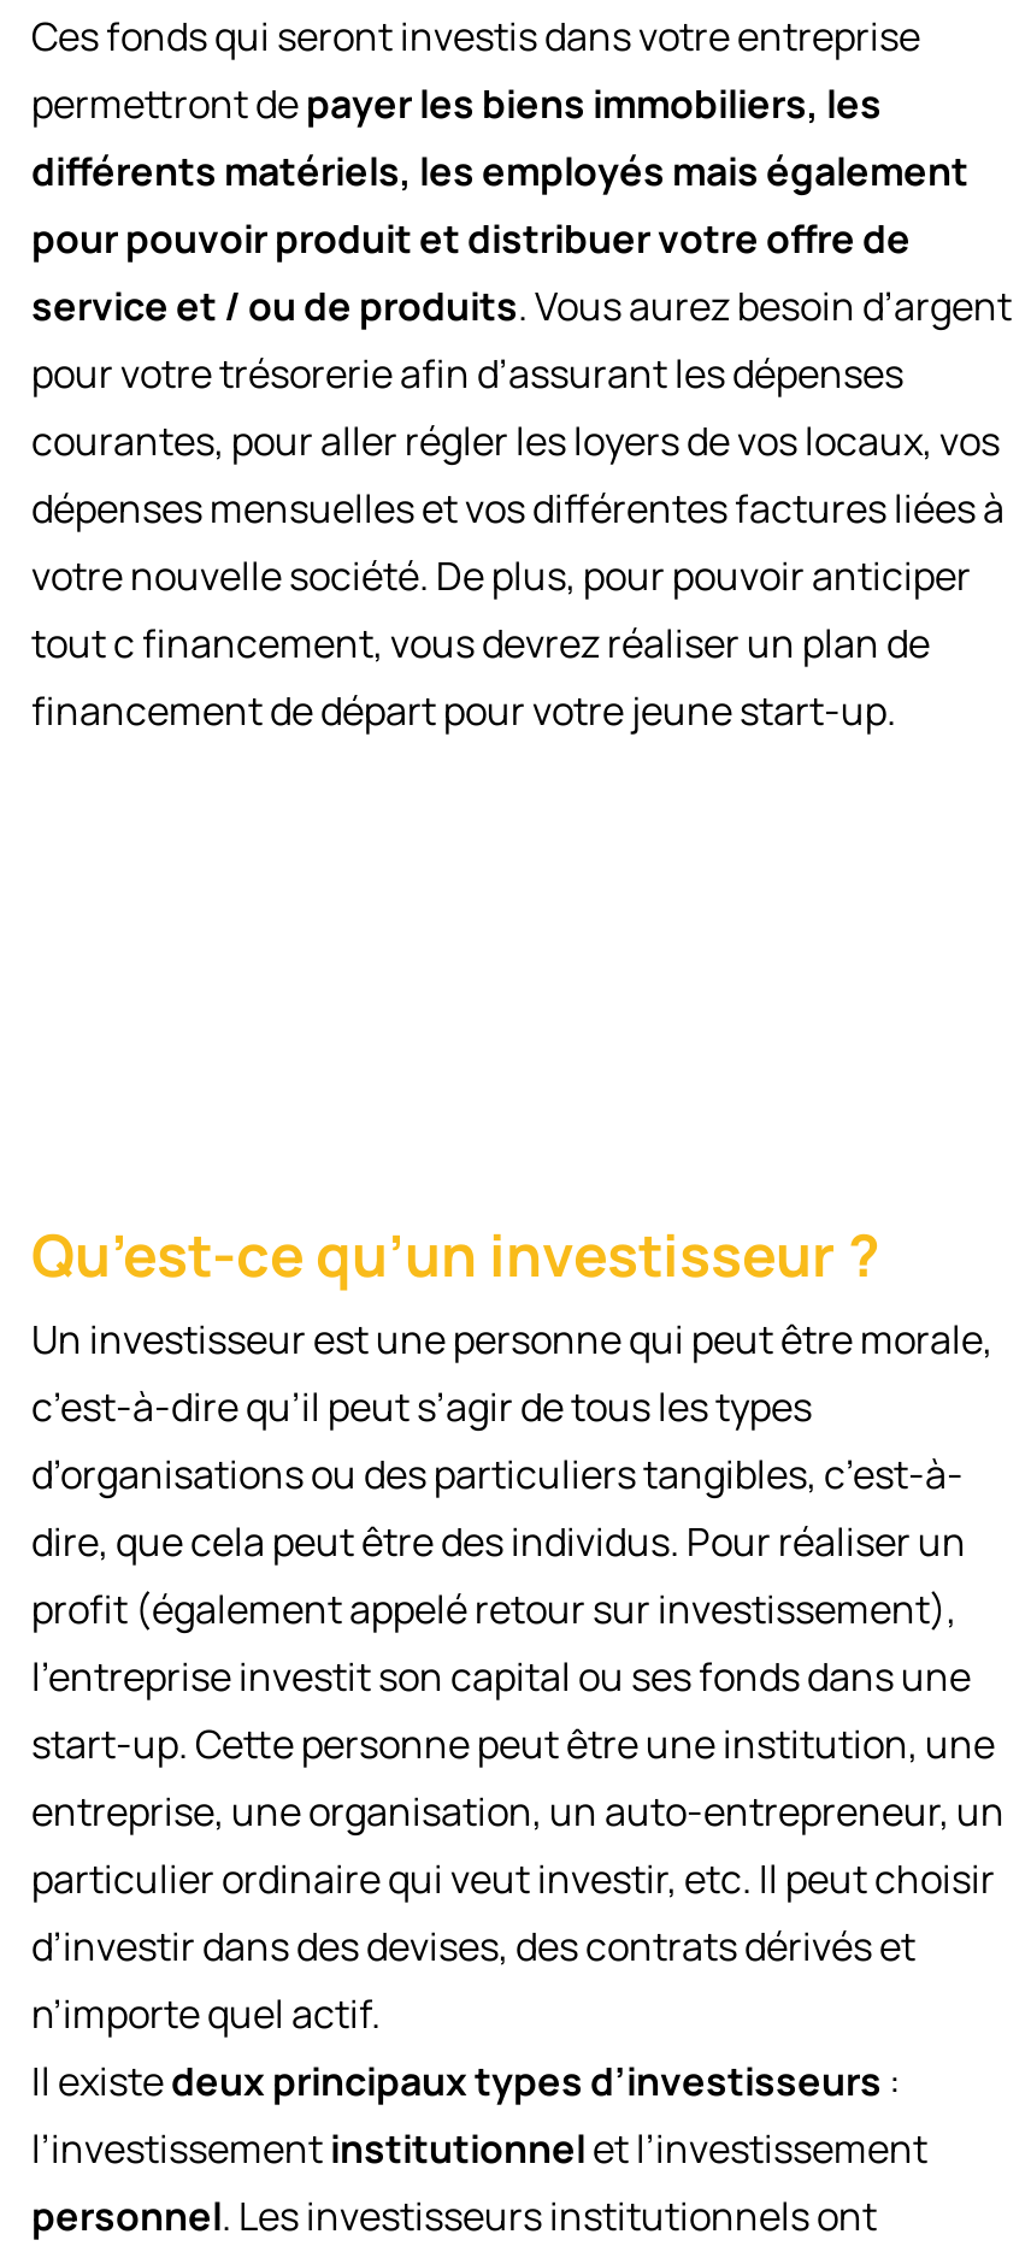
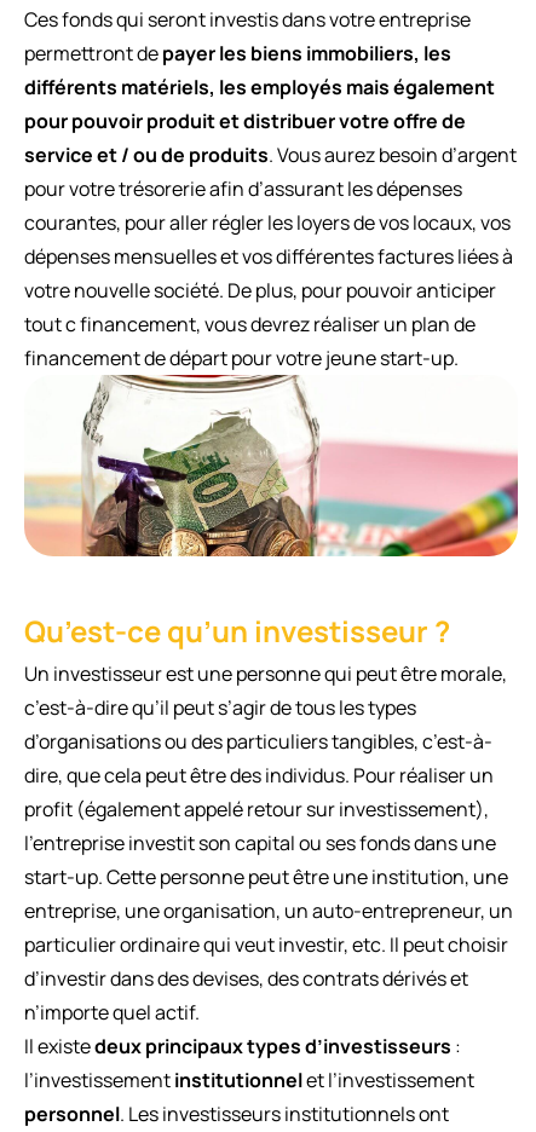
none -> [23,375,519,558] [image]

